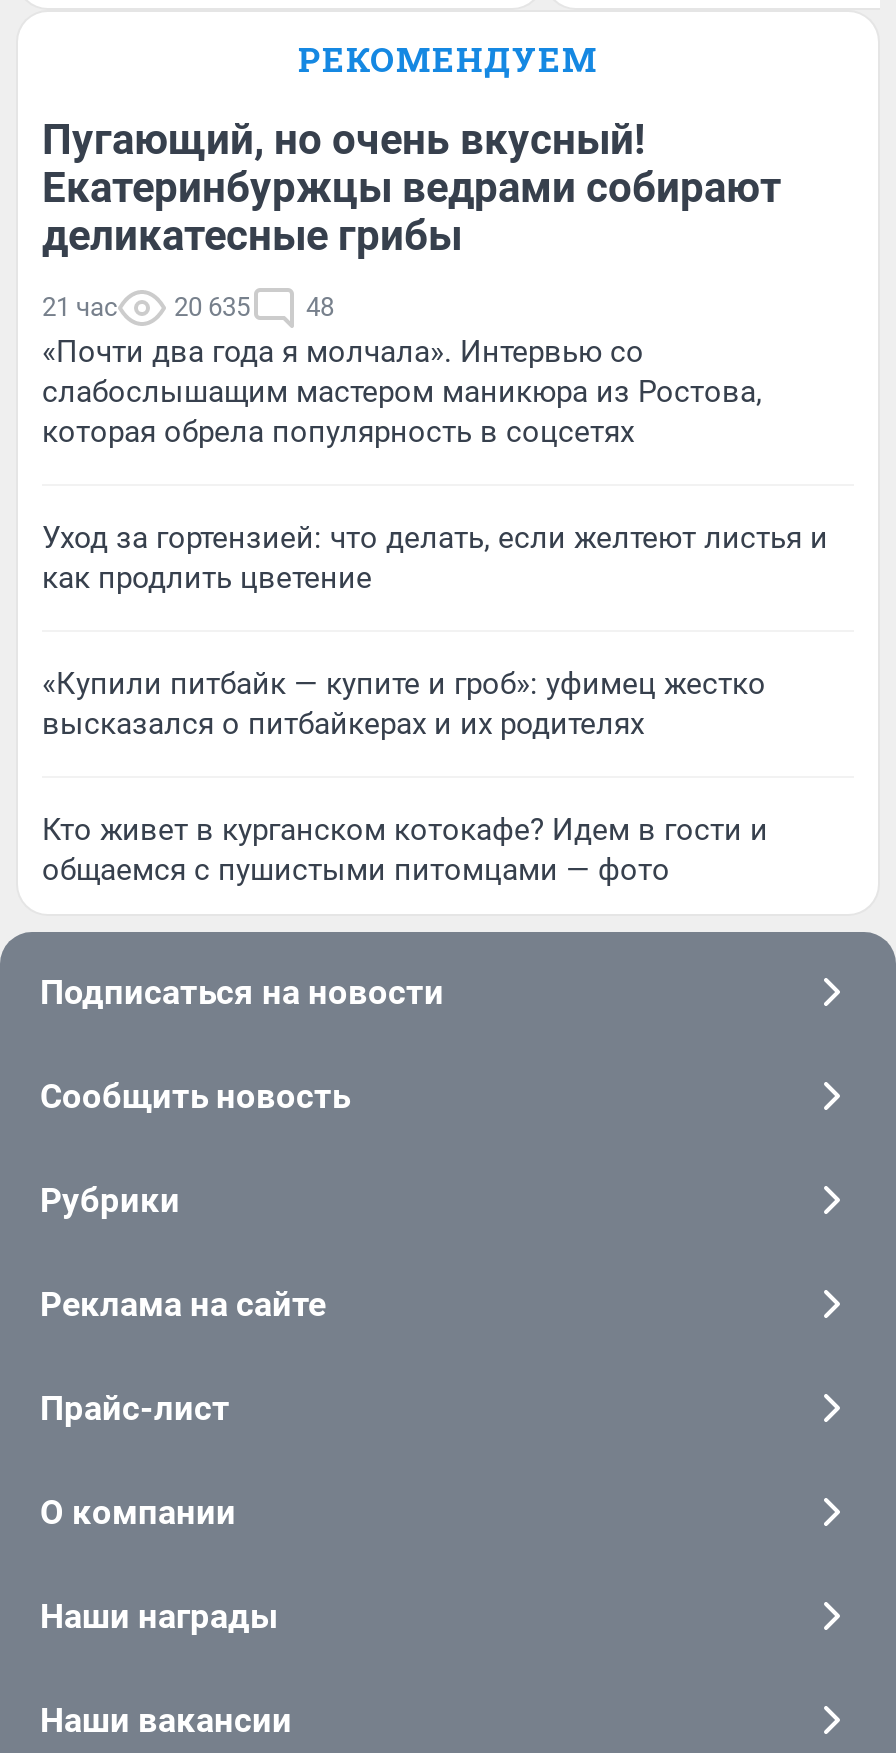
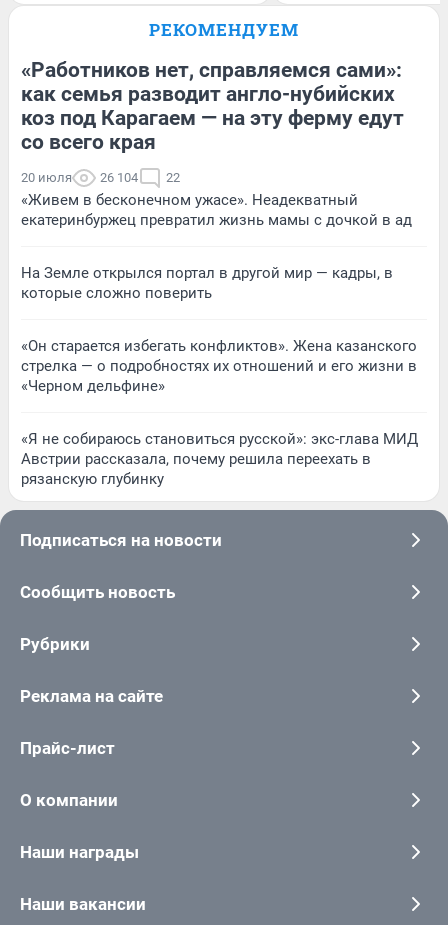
[42,116,782,260] Пугающий, но очень вкусный! | Екатеринбуржцы ведрами собирают | деликатесные грибы -> [21,58,404,154] «Работников нет, справляемся сами»: | как семья разводит англо-нубийских | коз под Карагаем — на эту ферму едут | со всего края
[42,292,762,450] 21 час | 20 635 | 48 | «Почти два года я молчала». Интервью со | слабослышащим мастером маникюра из Ростова, | которая обрела популярность в соцсетях -> [21,170,412,229] 20 июля | 26 104 | 22 | «Живем в бесконечном ужасе». Неадекватный | екатеринбуржец превратил жизнь мамы с дочкой в ад
[42,520,828,596] Уход за гортензией: что делать, если желтеют листья и | как продлить цветение -> [21,264,393,302] На Земле открылся портал в другой мир — кадры, в | которые сложно поверить
[42,666,766,742] «Купили питбайк — купите и гроб»: уфимец жестко | высказался о питбайкерах и их родителях -> [21,337,417,395] «Он старается избегать конфликтов». Жена казанского | стрелка — о подробностях их отношений и его жизни в | «Черном дельфине»
[42,812,768,888] Кто живет в курганском котокафе? Идем в гости и | общаемся с пушистыми питомцами — фото -> [21,430,418,488] «Я не собираюсь становиться русской»: экс-глава МИД | Австрии рассказала, почему решила переехать в | рязанскую глубинку

